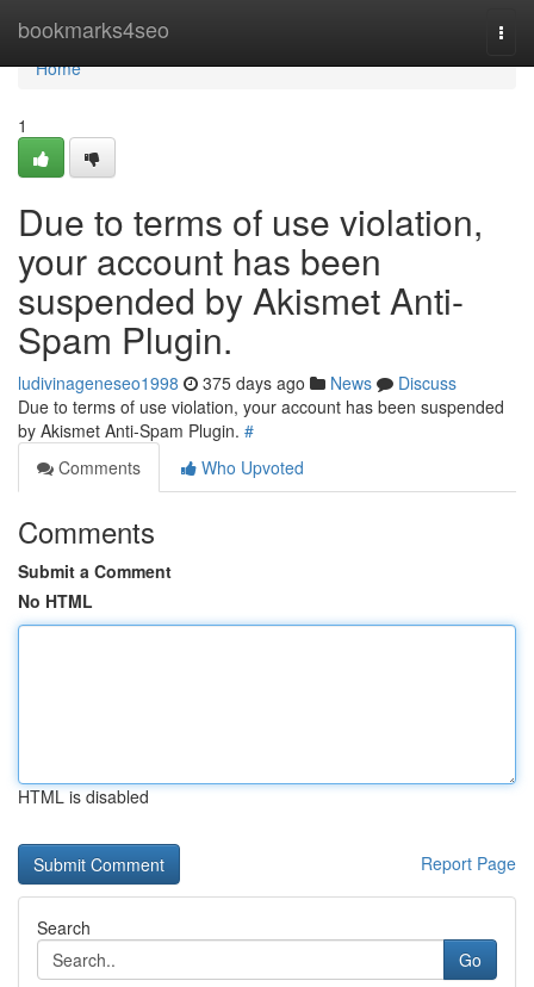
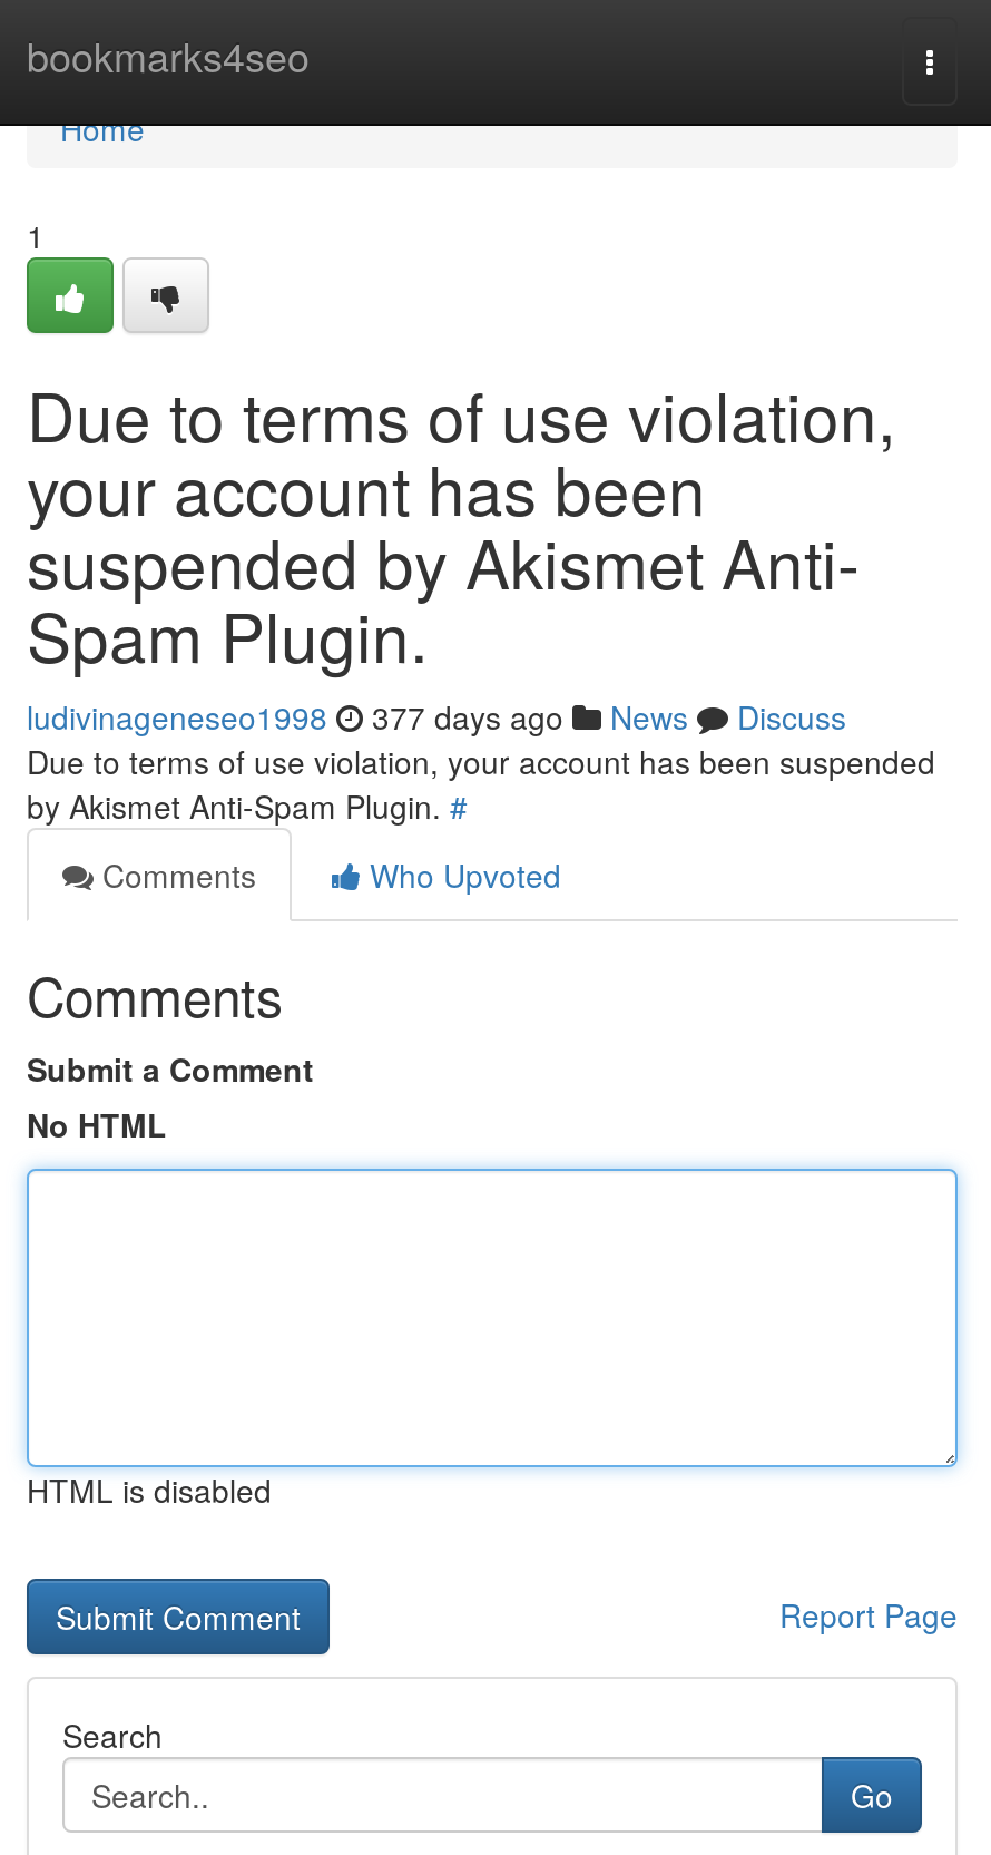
[18,371,457,395] ludivinageneseo1998 375 days ago News Discuss -> [27,694,846,739] ludivinageneseo1998 377 days ago News Discuss

